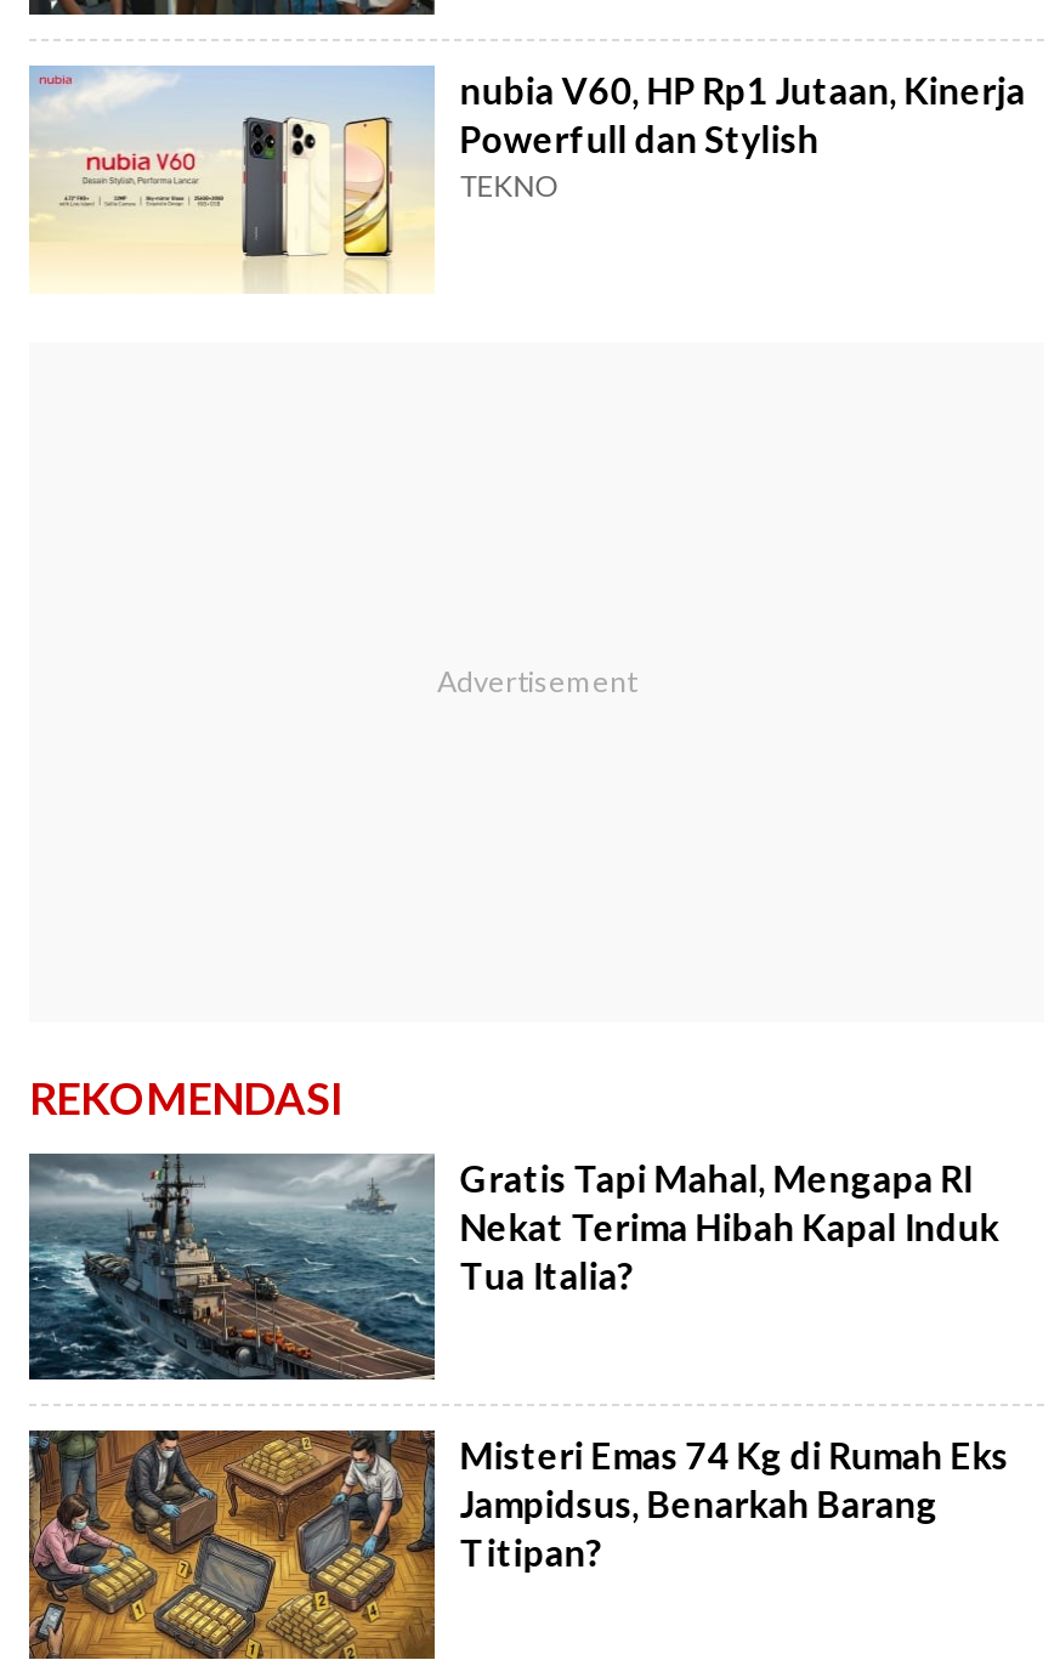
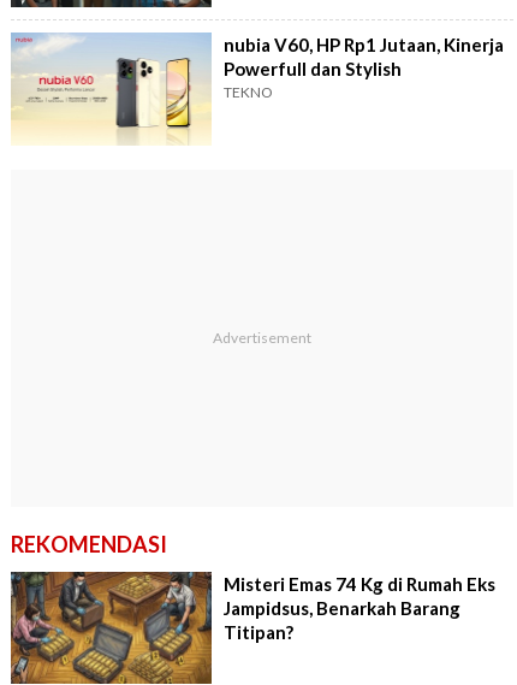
[27,1151,999,1401] [image] | Gratis Tapi Mahal, Mengapa RI | Nekat Terima Hibah Kapal Induk | Tua Italia? -> none

